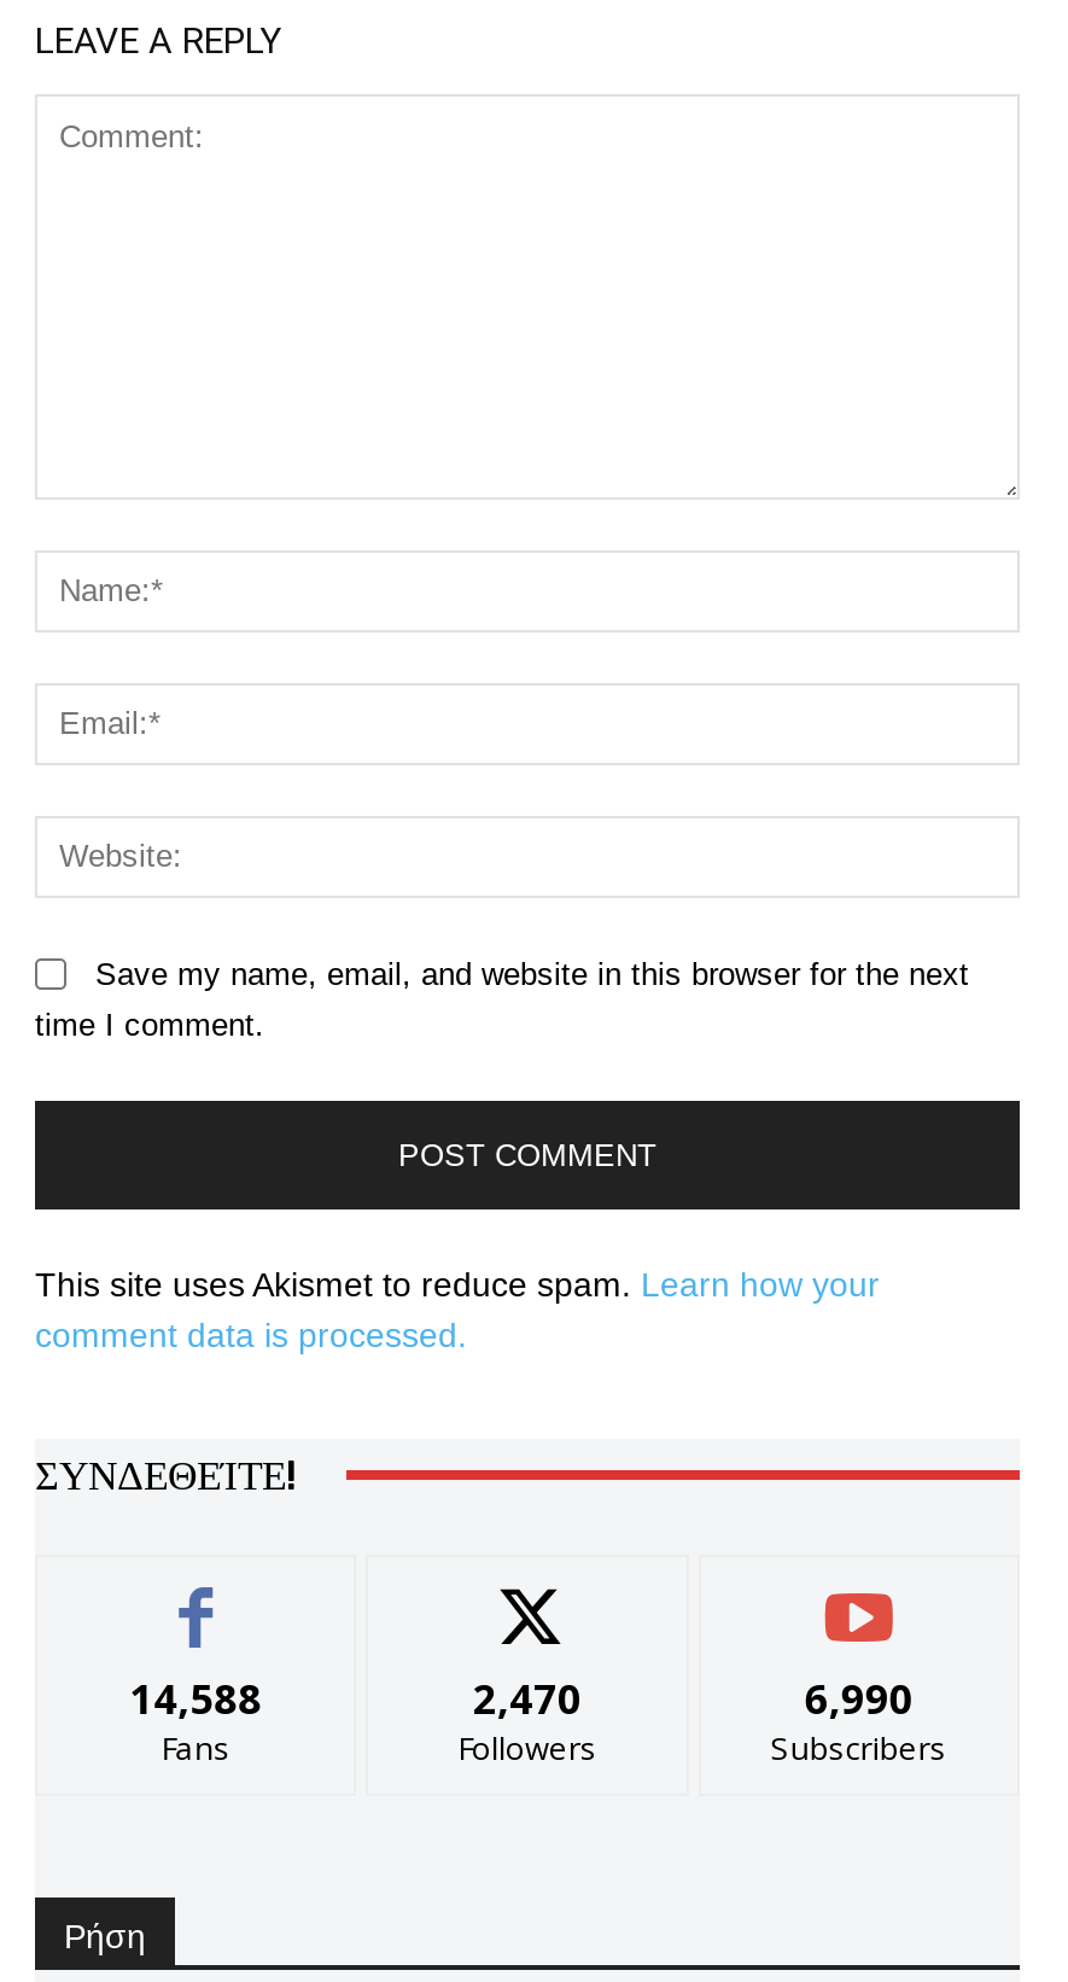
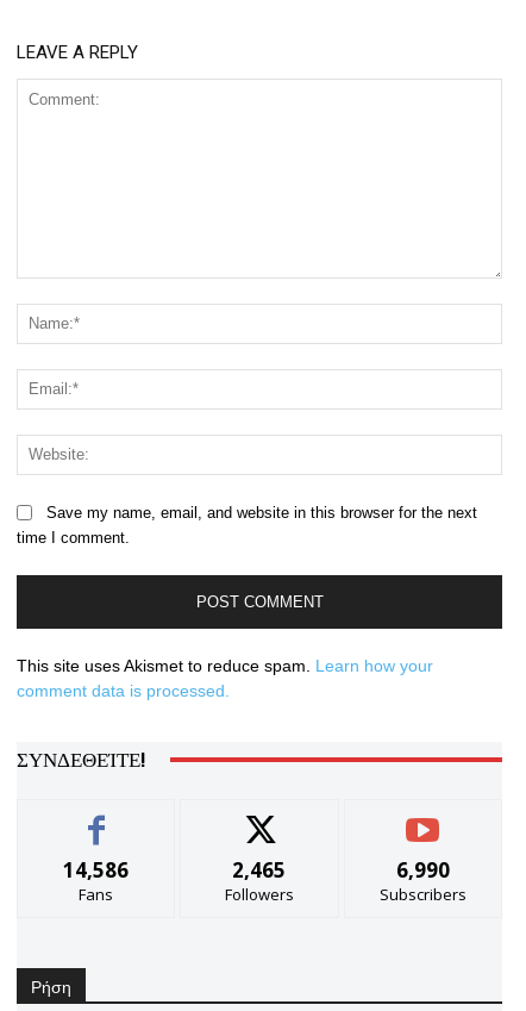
[130,1669,262,1725] 14,588 -> [63,856,129,883] 14,586
[473,1669,582,1725] 2,470 -> [233,856,286,883] 2,465

